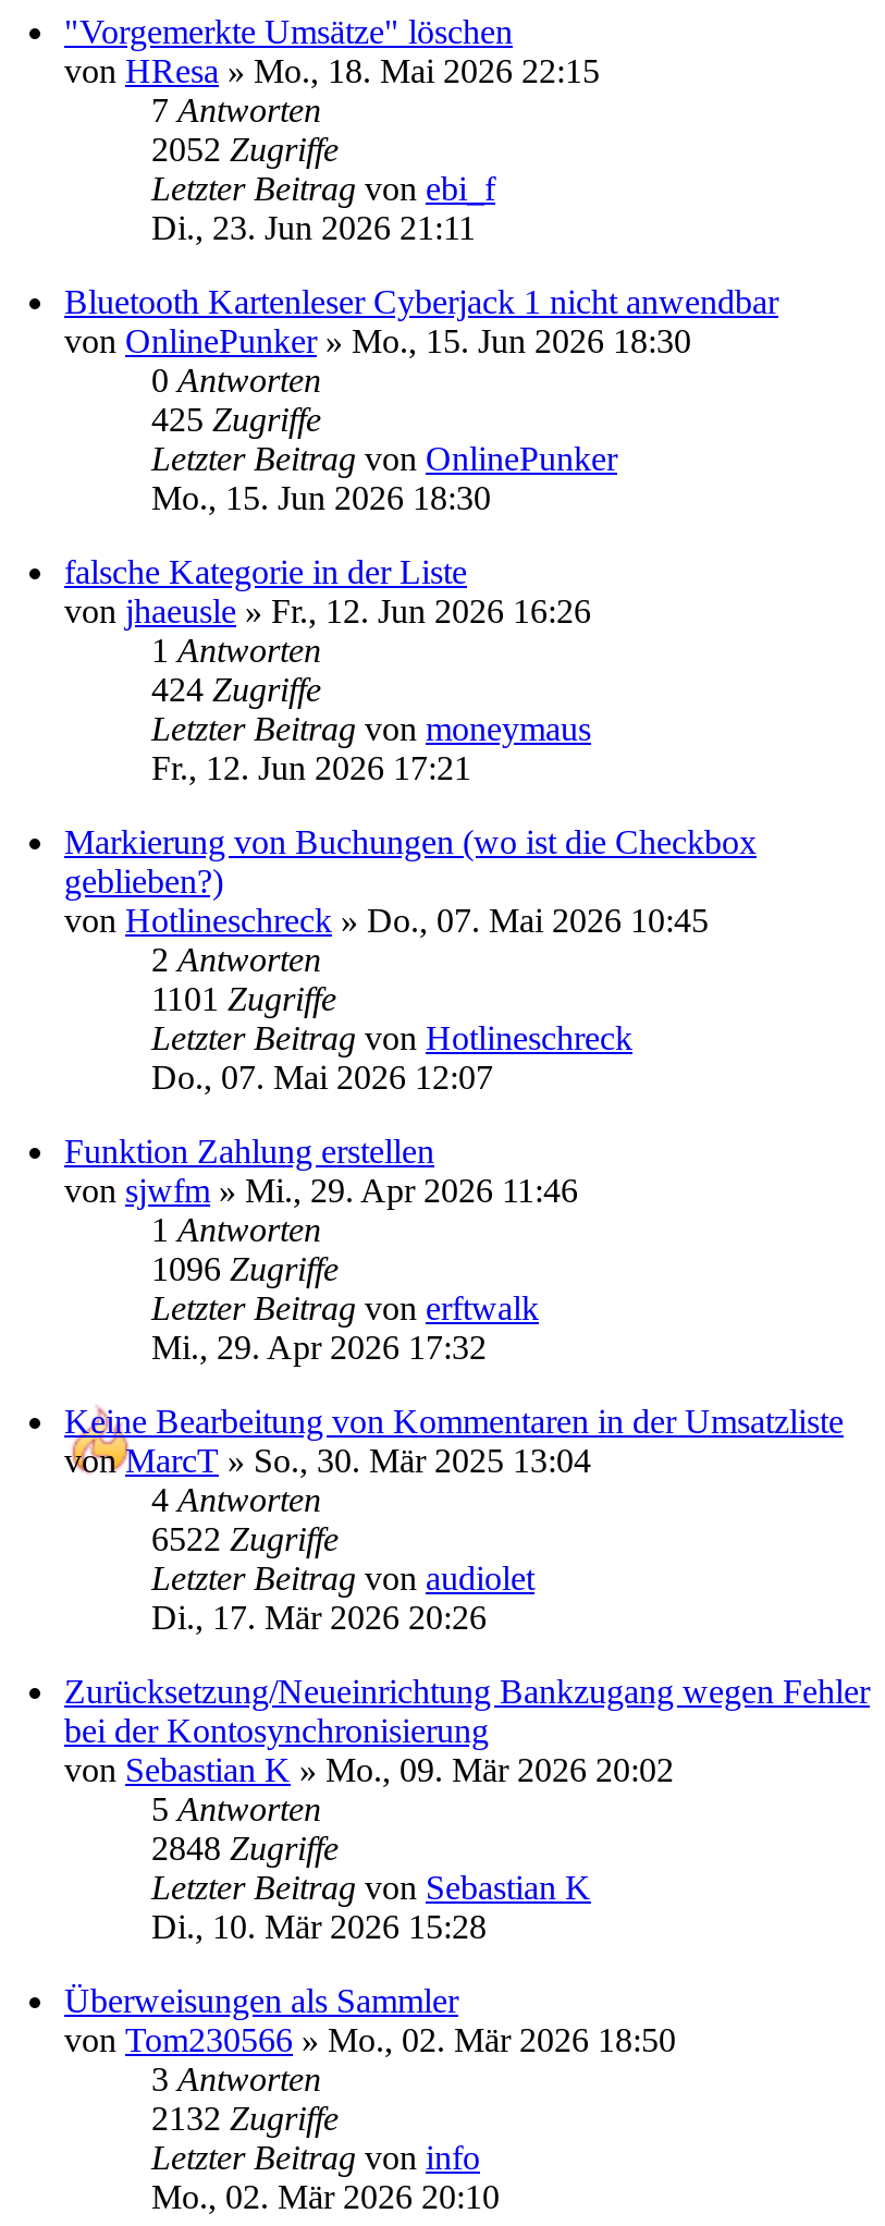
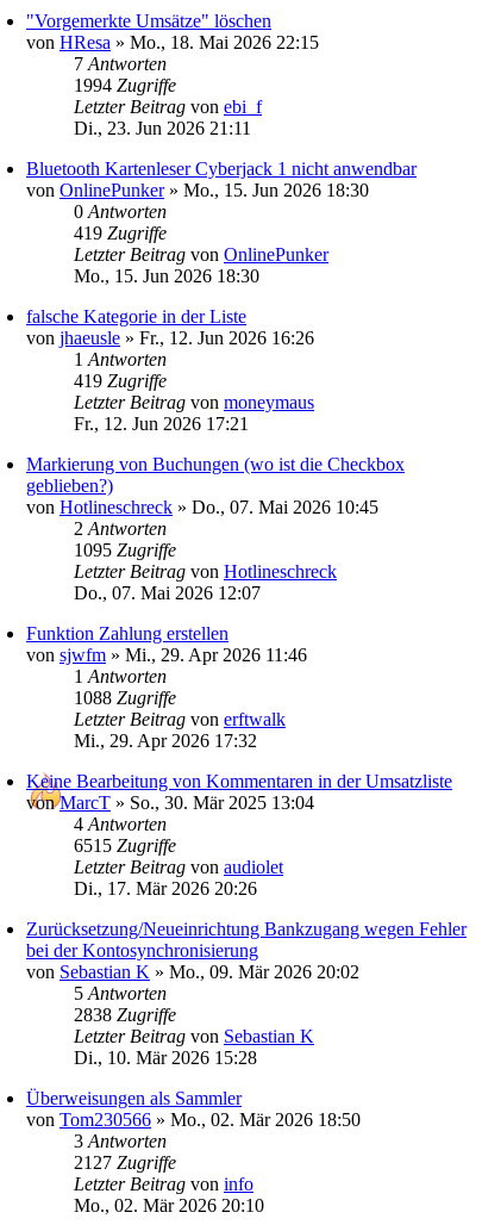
[151,130,339,167] 2052 Zugriffe -> [74,75,176,95] 1994 Zugriffe
[151,401,321,438] 425 Zugriffe -> [74,223,167,243] 419 Zugriffe
[151,671,321,708] 424 Zugriffe -> [74,370,167,391] 419 Zugriffe
[151,980,336,1017] 1101 Zugriffe -> [74,540,176,560] 1095 Zugriffe
[151,1250,339,1287] 1096 Zugriffe -> [74,687,176,708] 1088 Zugriffe
[151,1520,339,1557] 6522 Zugriffe -> [74,835,176,856] 6515 Zugriffe
[151,1829,339,1866] 2848 Zugriffe -> [74,1004,176,1025] 2838 Zugriffe
[151,2099,339,2136] 2132 Zugriffe -> [74,1152,176,1172] 2127 Zugriffe

